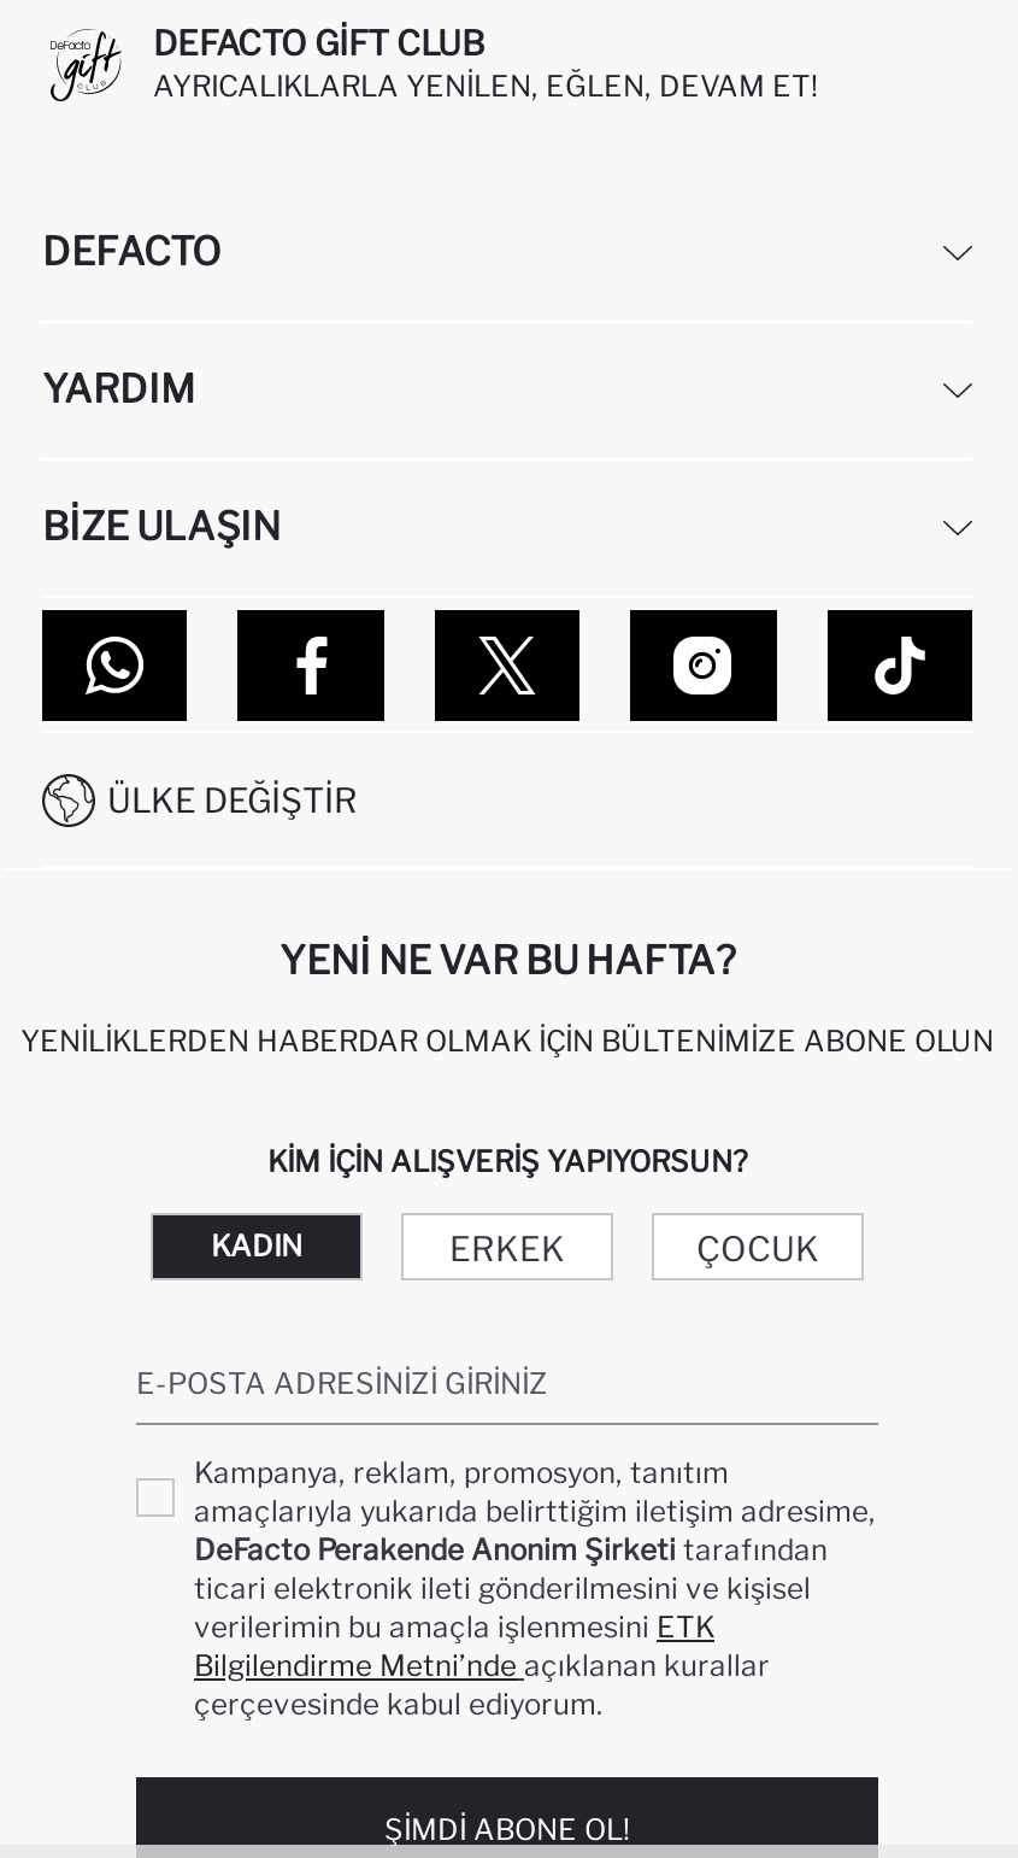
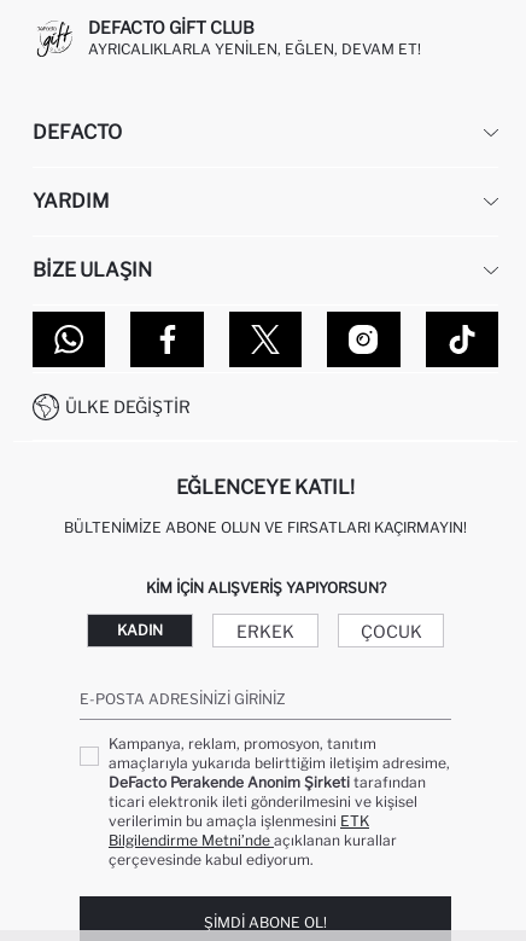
[279,938,735,984] YENI NE VAR BU HAFTA? -> [176,476,355,499] EĞLENCEYE KATIL!
[20,1022,994,1059] YENILIKLERDEN HABERDAR OLMAK İÇIN BÜLTENIMIZE ABONE OLUN -> [64,518,467,536] BÜLTENIMIZE ABONE OLUN VE FIRSATLARI KAÇIRMAYIN!

